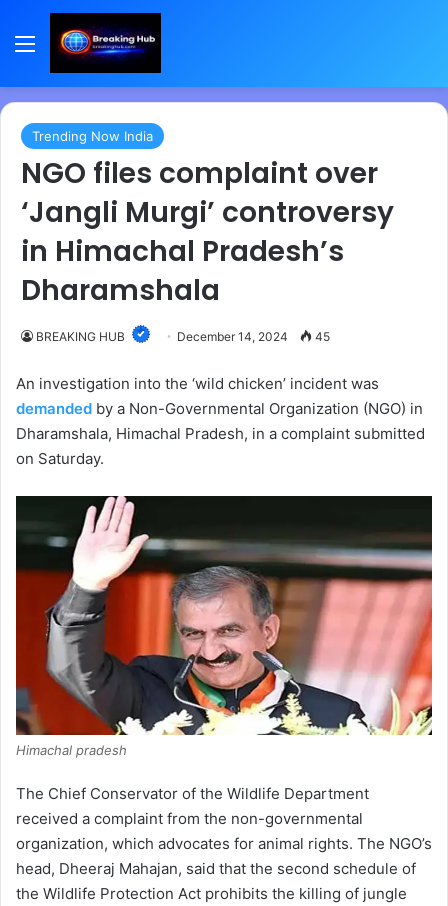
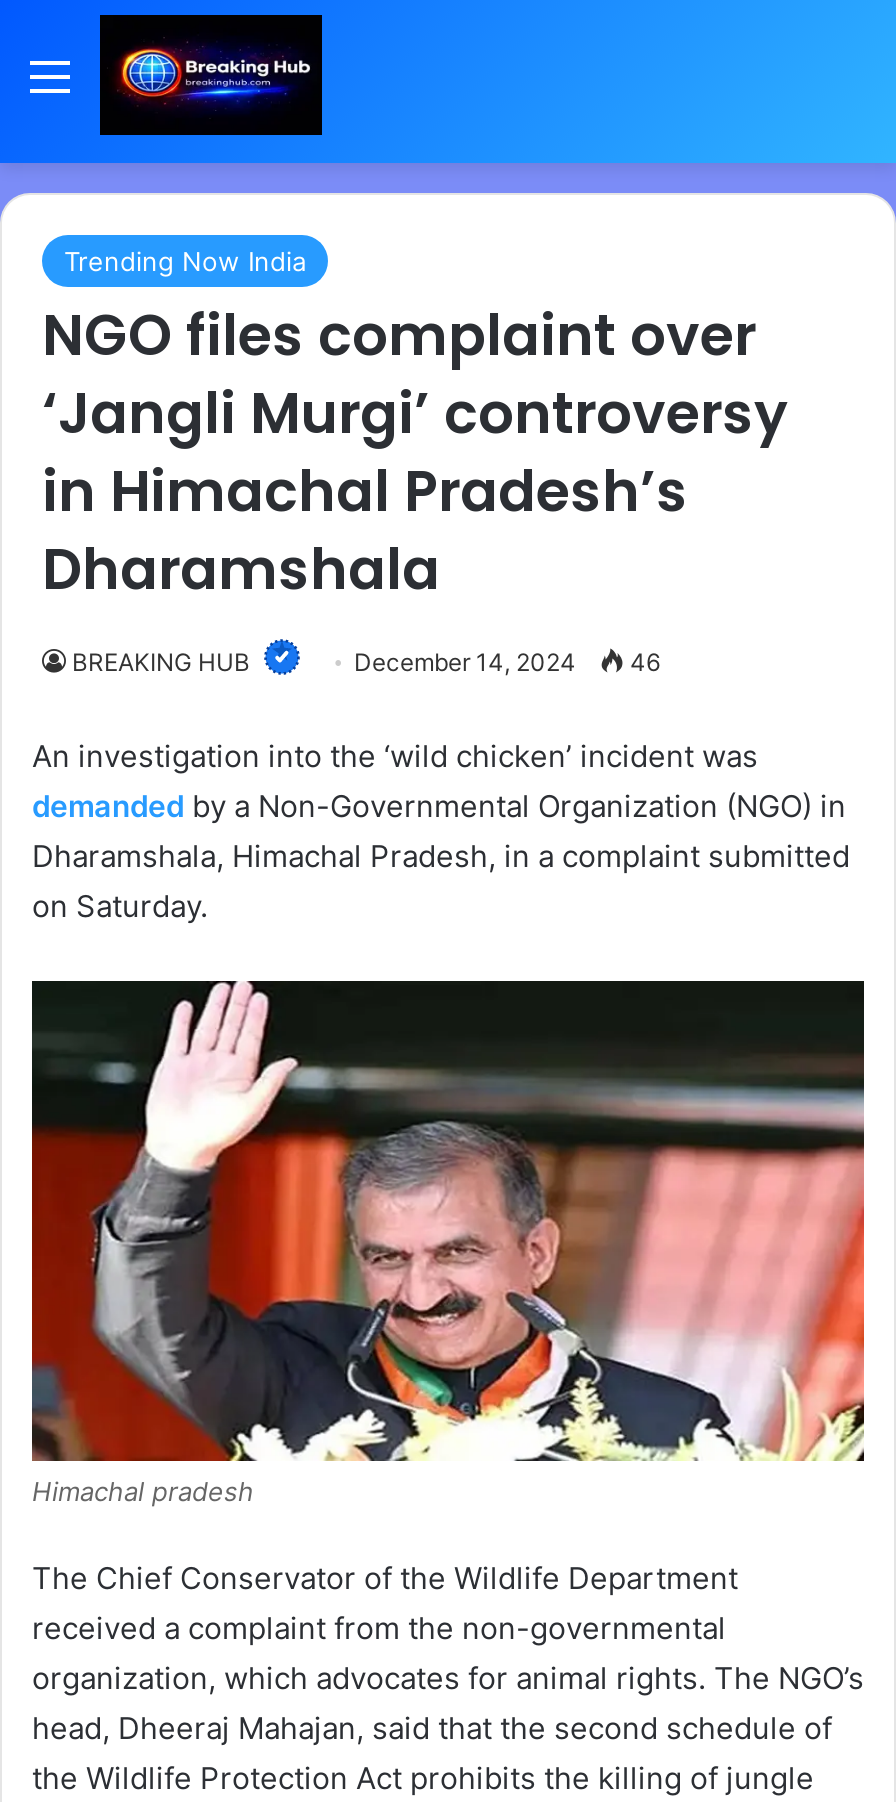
[177,329,330,344] December 14, 2024 45 -> [354,648,660,678] December 14, 2024 46

